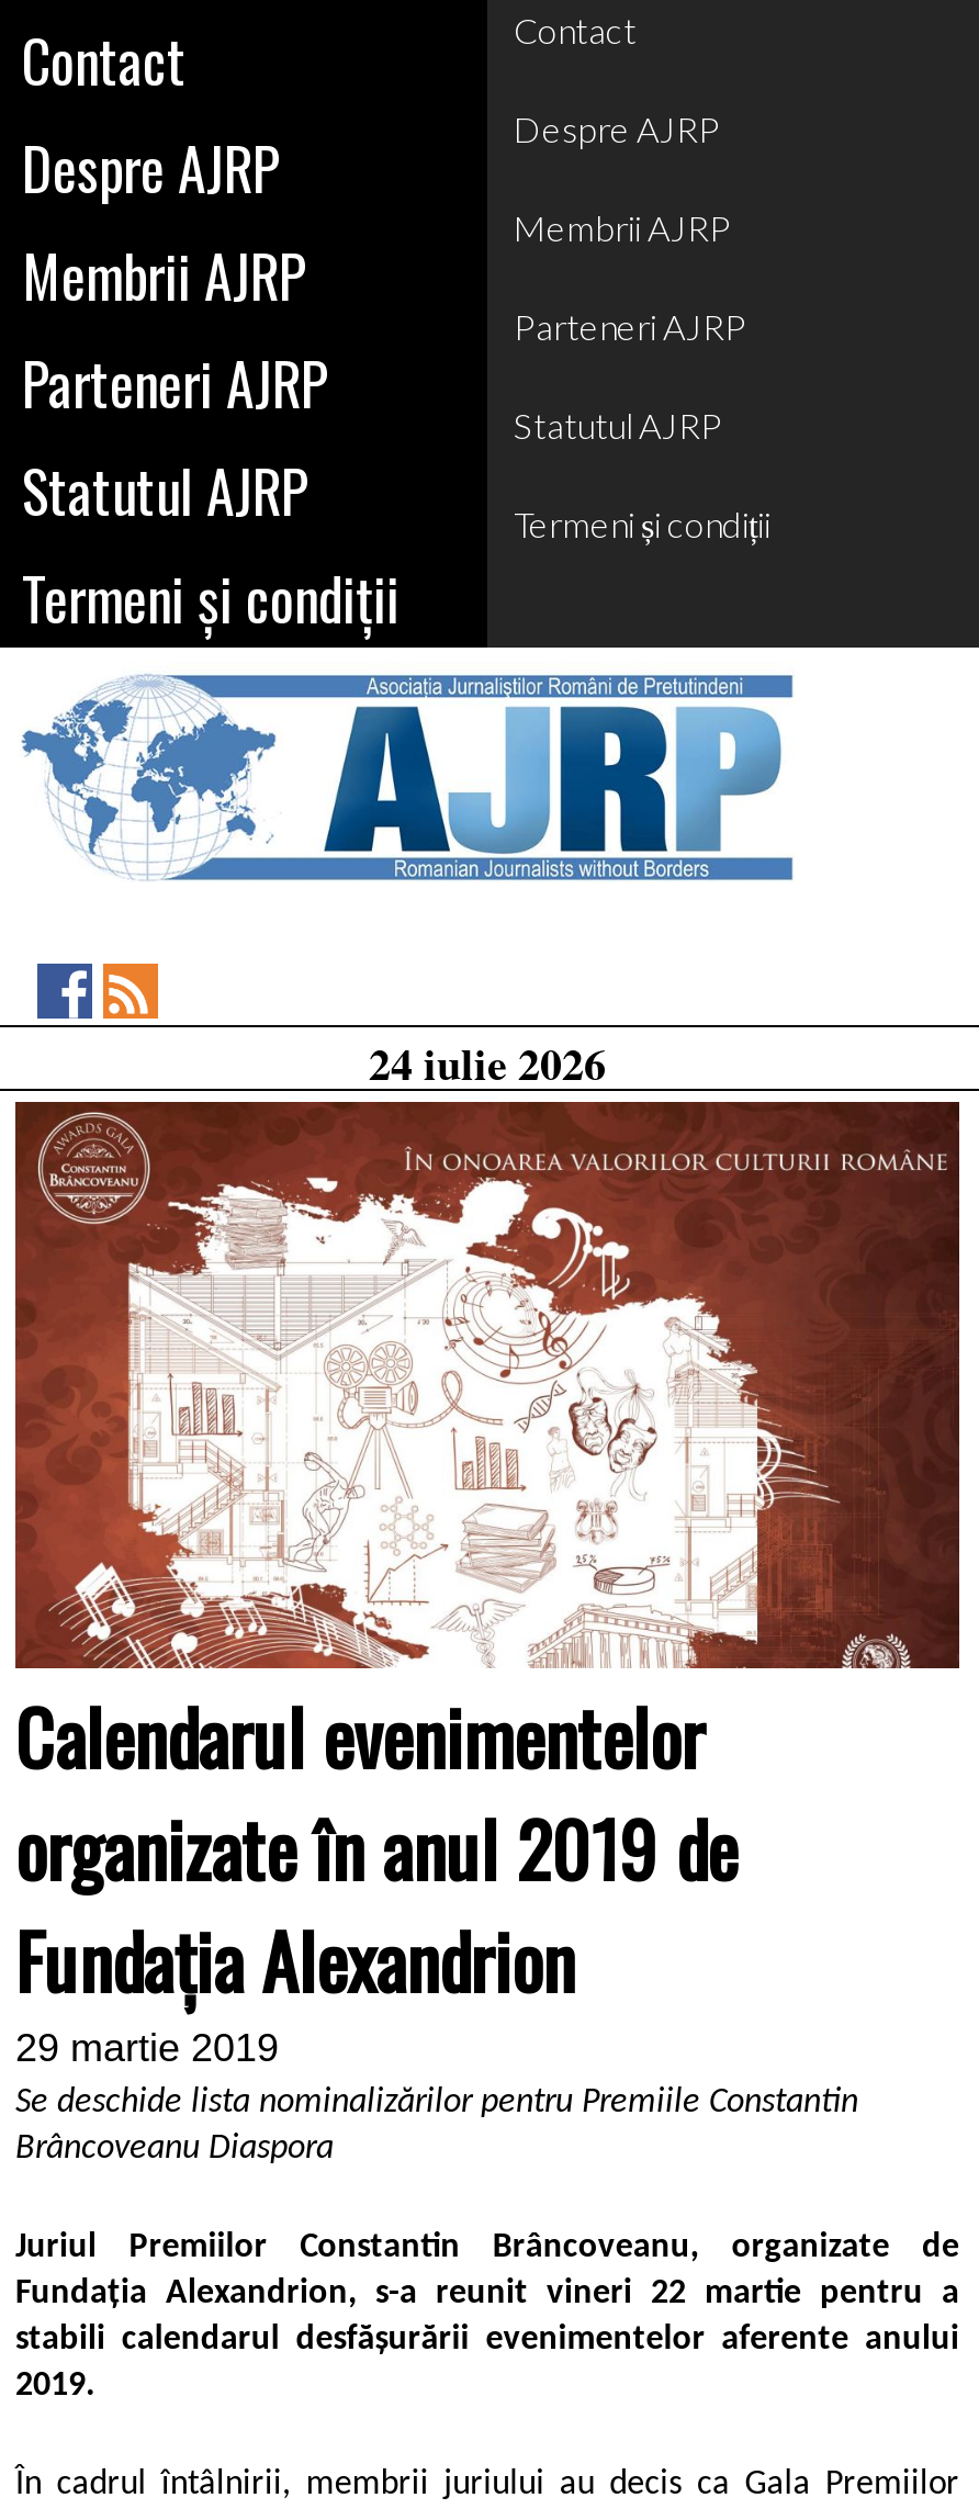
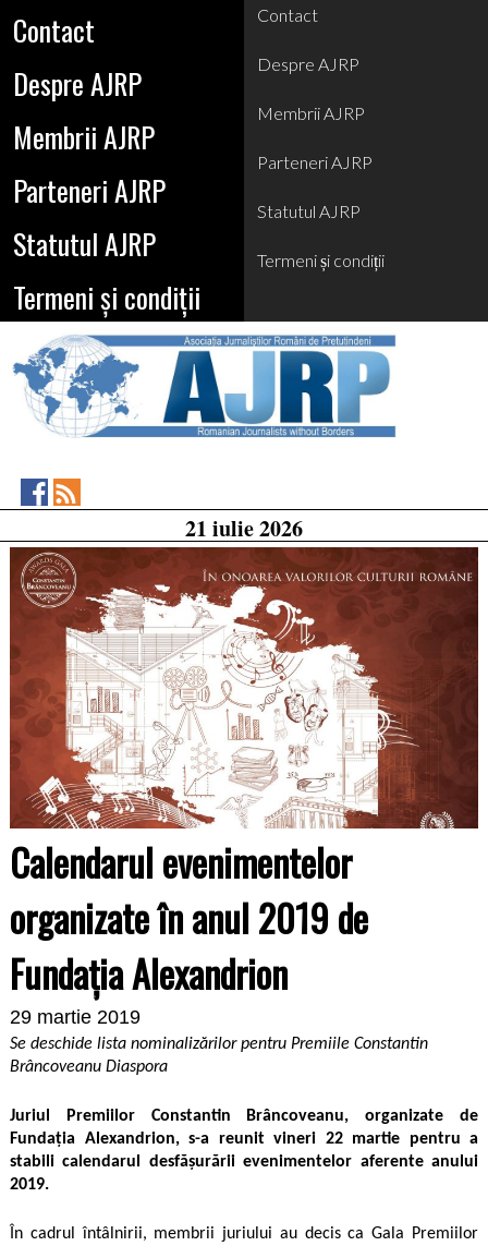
[369,1031,606,1094] 24 iulie 2026 -> [185,512,303,544] 21 iulie 2026

